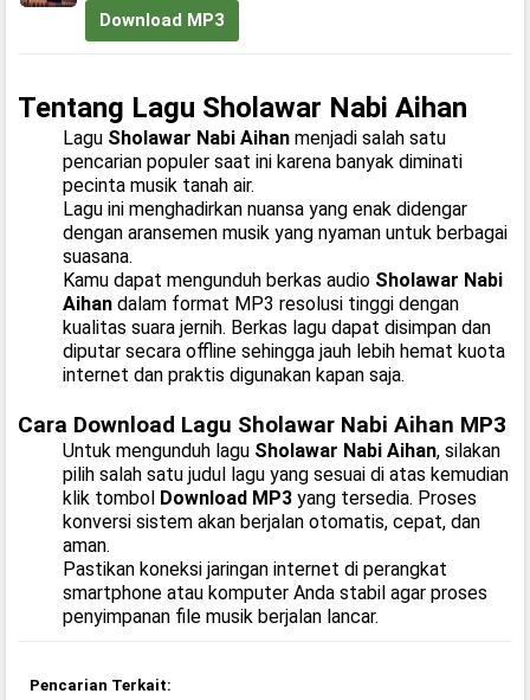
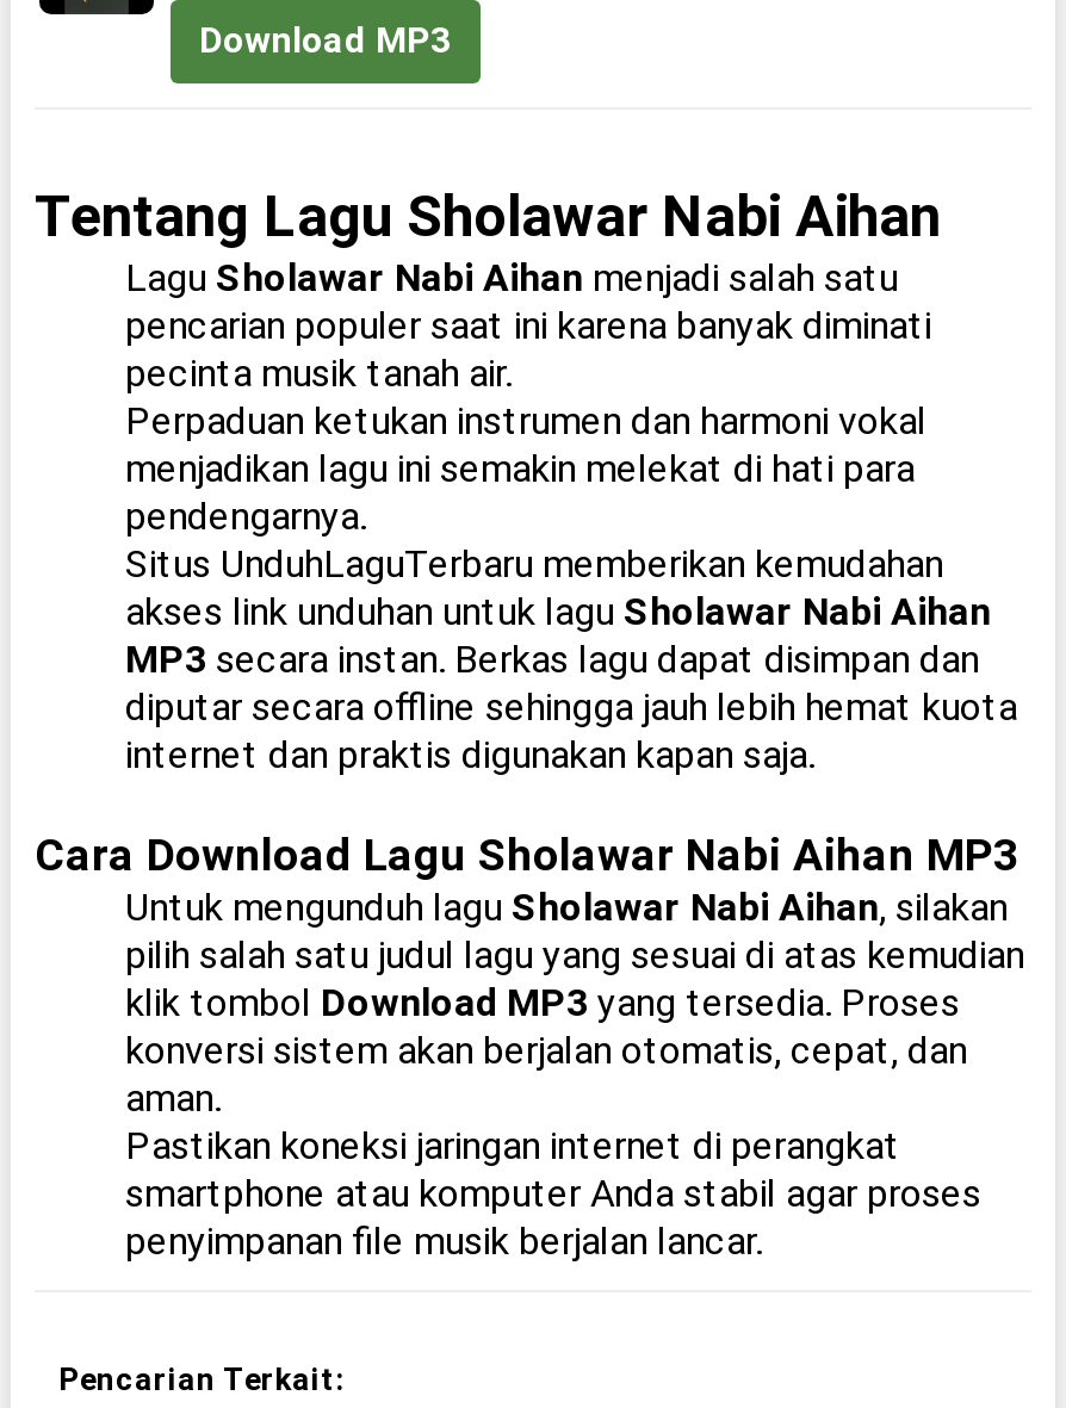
[63,198,508,339] Lagu ini menghadirkan nuansa yang enak didengar | dengan aransemen musik yang nyaman untuk berbagai | suasana. | Kamu dapat mengunduh berkas audio Sholawar Nabi | Aihan dalam format MP3 resolusi tinggi dengan | kualitas suara jernih. Berkas lagu dapat disimpan dan -> [125,398,991,682] Perpaduan ketukan instrumen dan harmoni vokal | menjadikan lagu ini semakin melekat di hati para | pendengarnya. | Situs UnduhLaguTerbaru memberikan kemudahan | akses link unduhan untuk lagu Sholawar Nabi Aihan | MP3 secara instan. Berkas lagu dapat disimpan dan

